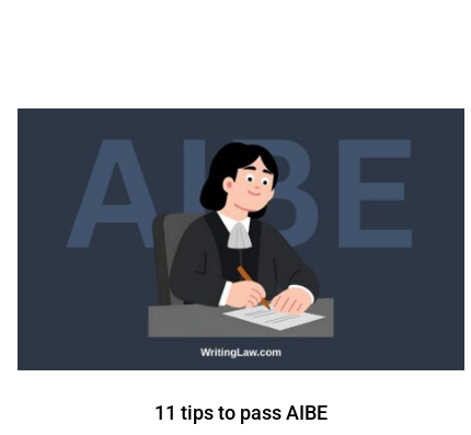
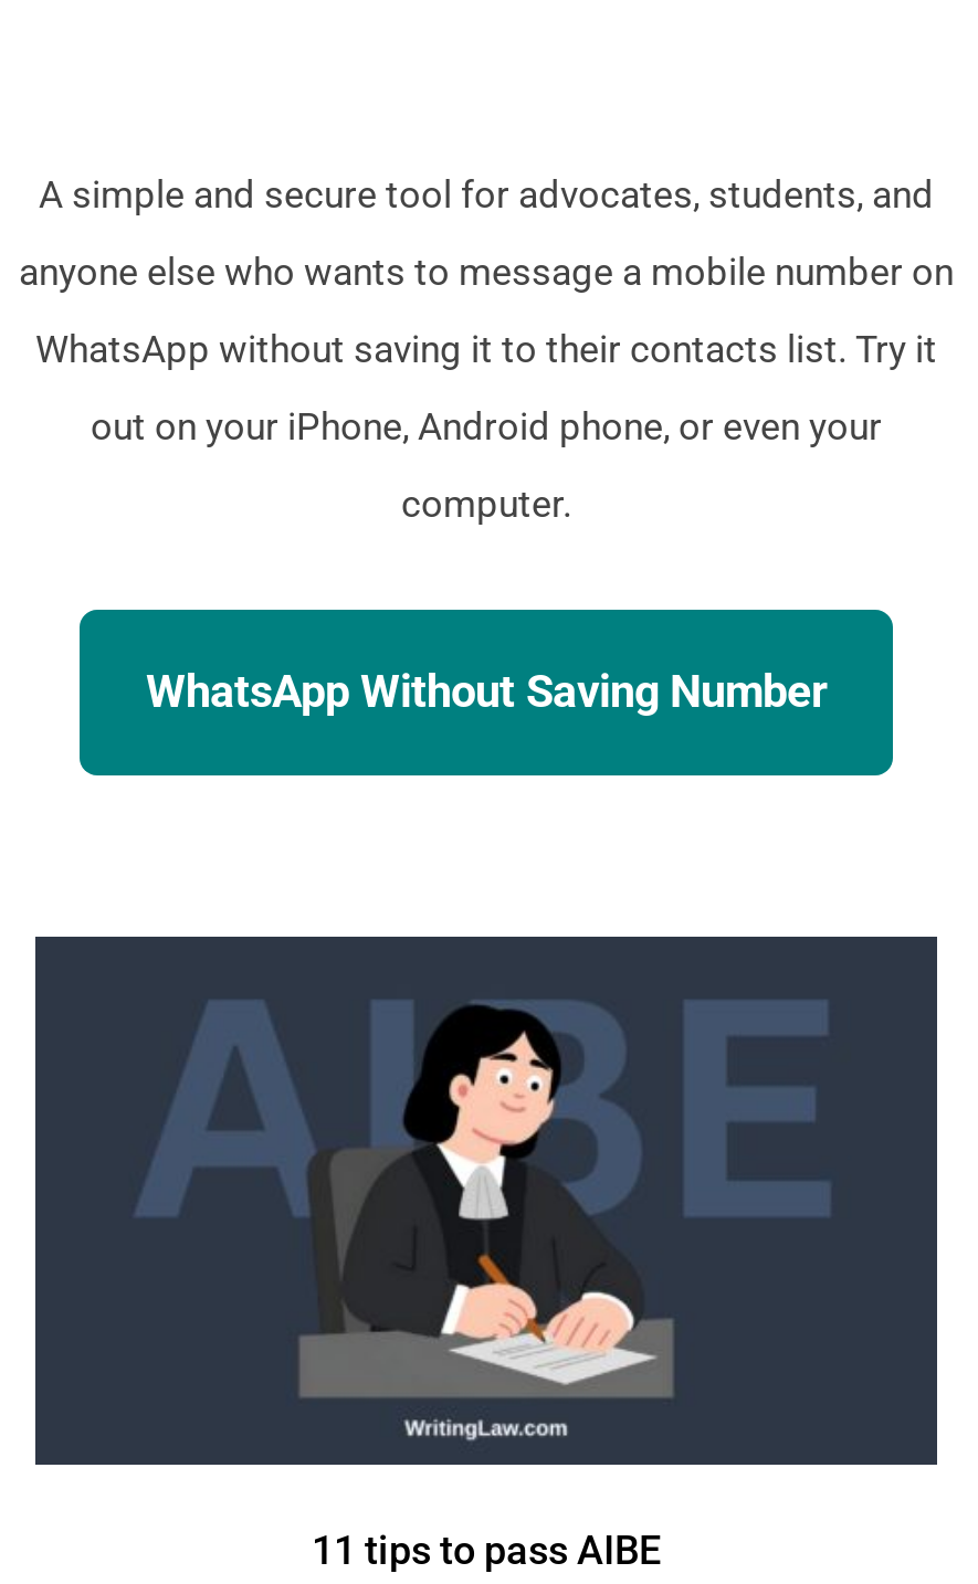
none -> [19,171,954,525] A simple and secure tool for advocates, students, and | anyone else who wants to message a mobile number on | WhatsApp without saving it to their contacts list. Try it | out on your iPhone, Android phone, or even your | computer.
none -> [146,665,827,718] WhatsApp Without Saving Number

